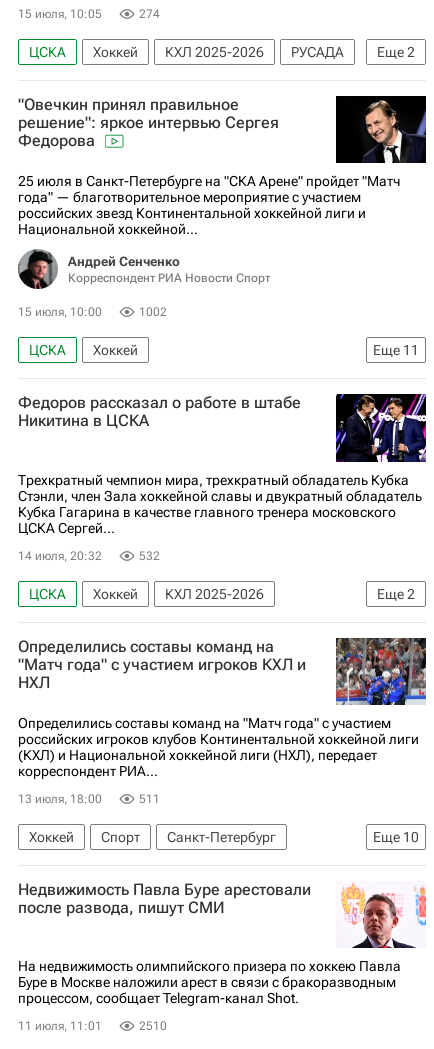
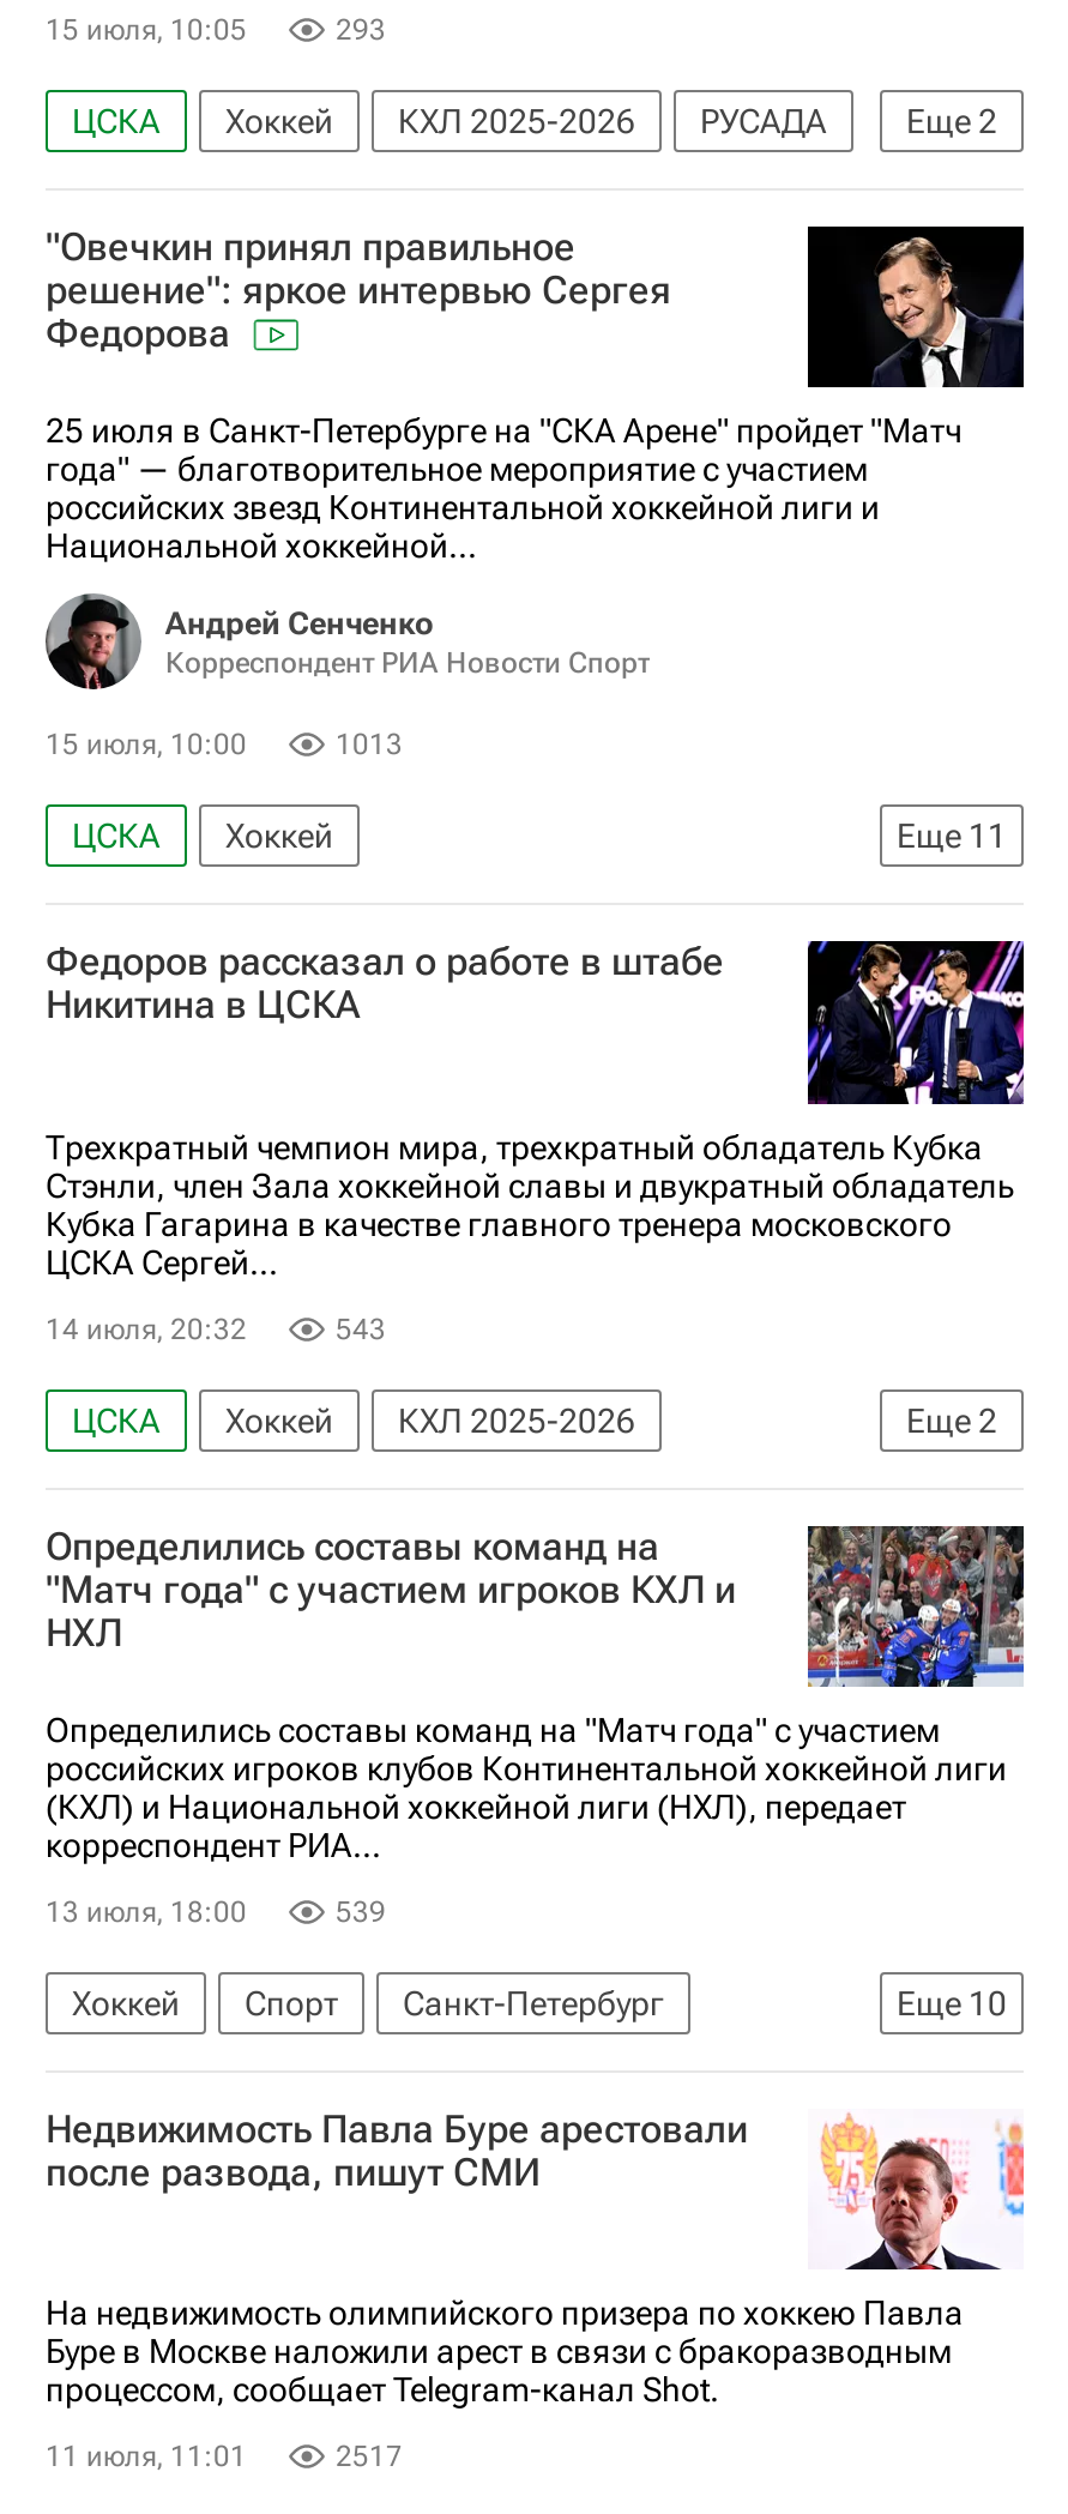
[139,7,160,21] 274 -> [336,13,386,47] 293
[139,305,167,319] 1002 -> [336,728,403,761] 1013
[139,548,160,562] 532 -> [336,1312,386,1345] 543
[139,792,160,806] 511 -> [336,1895,386,1929] 539
[139,1019,167,1033] 2510 -> [336,2440,403,2473] 2517

